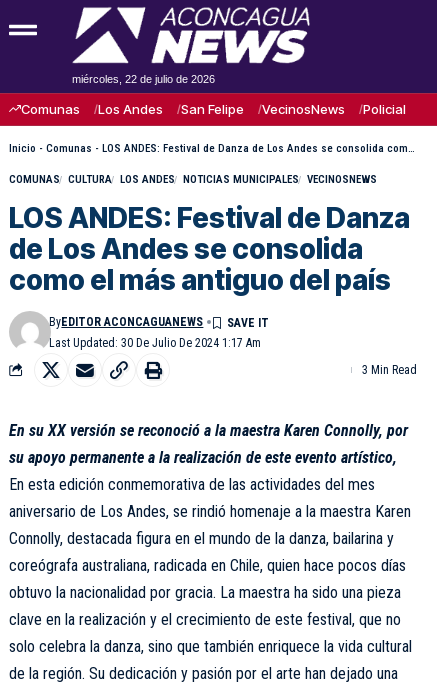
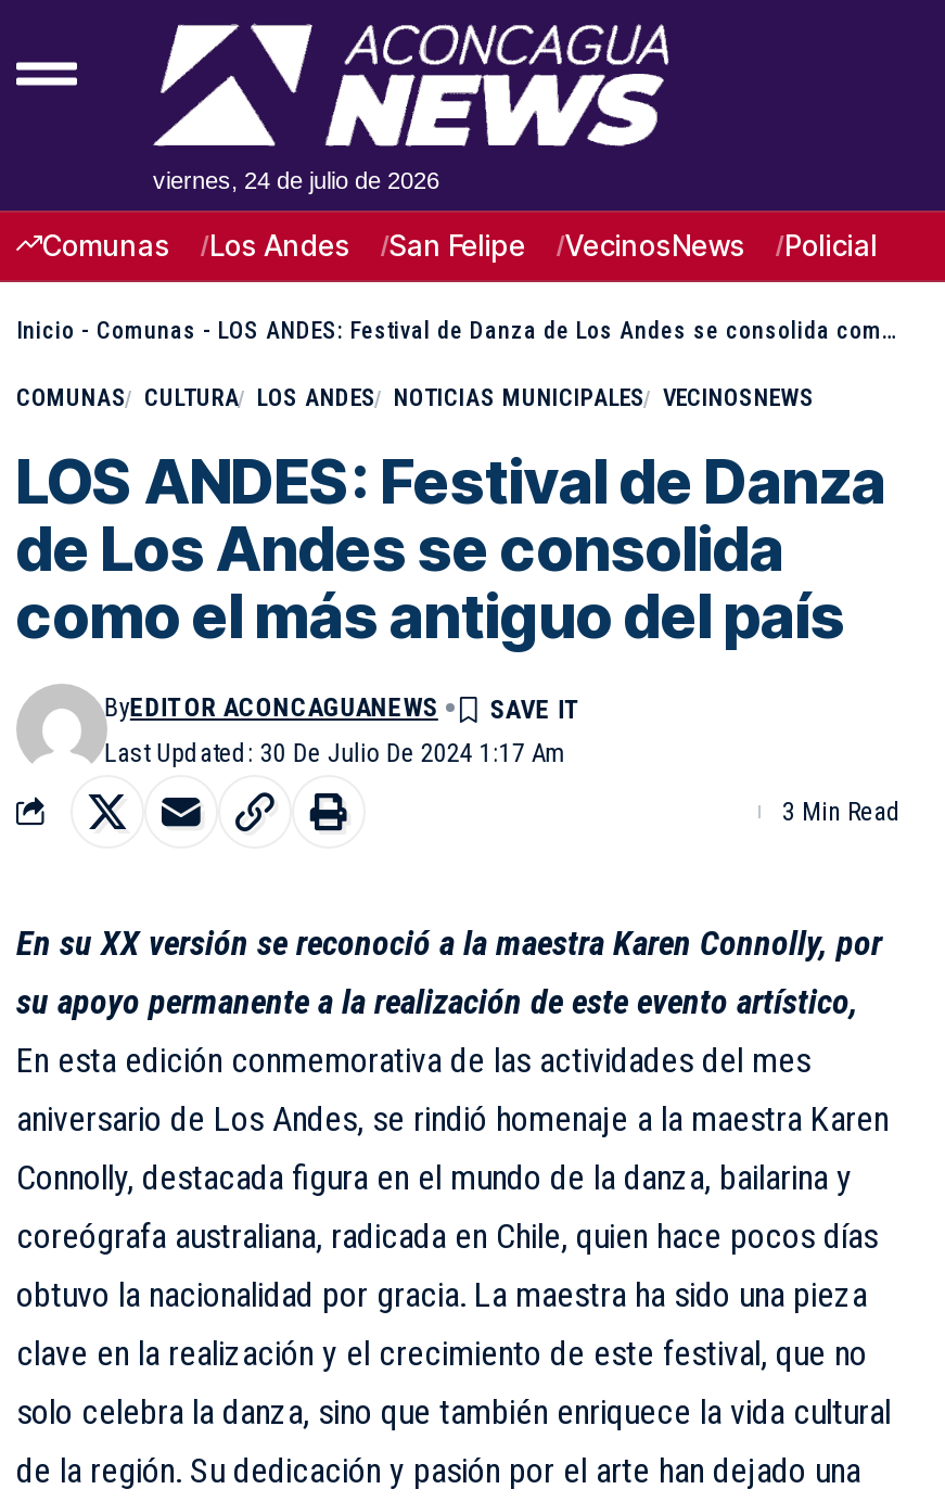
[72,73,215,85] miércoles, 22 de julio de 2026 -> [153,166,439,193] viernes, 24 de julio de 2026

